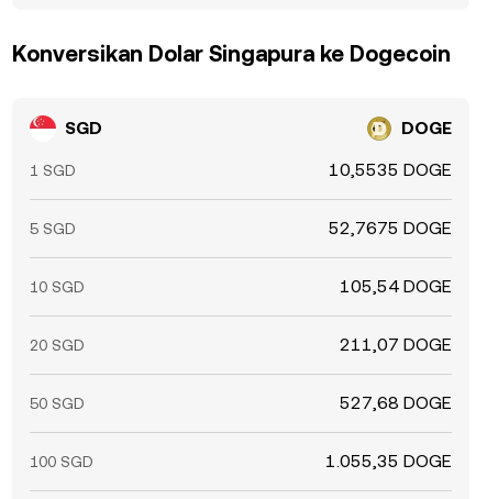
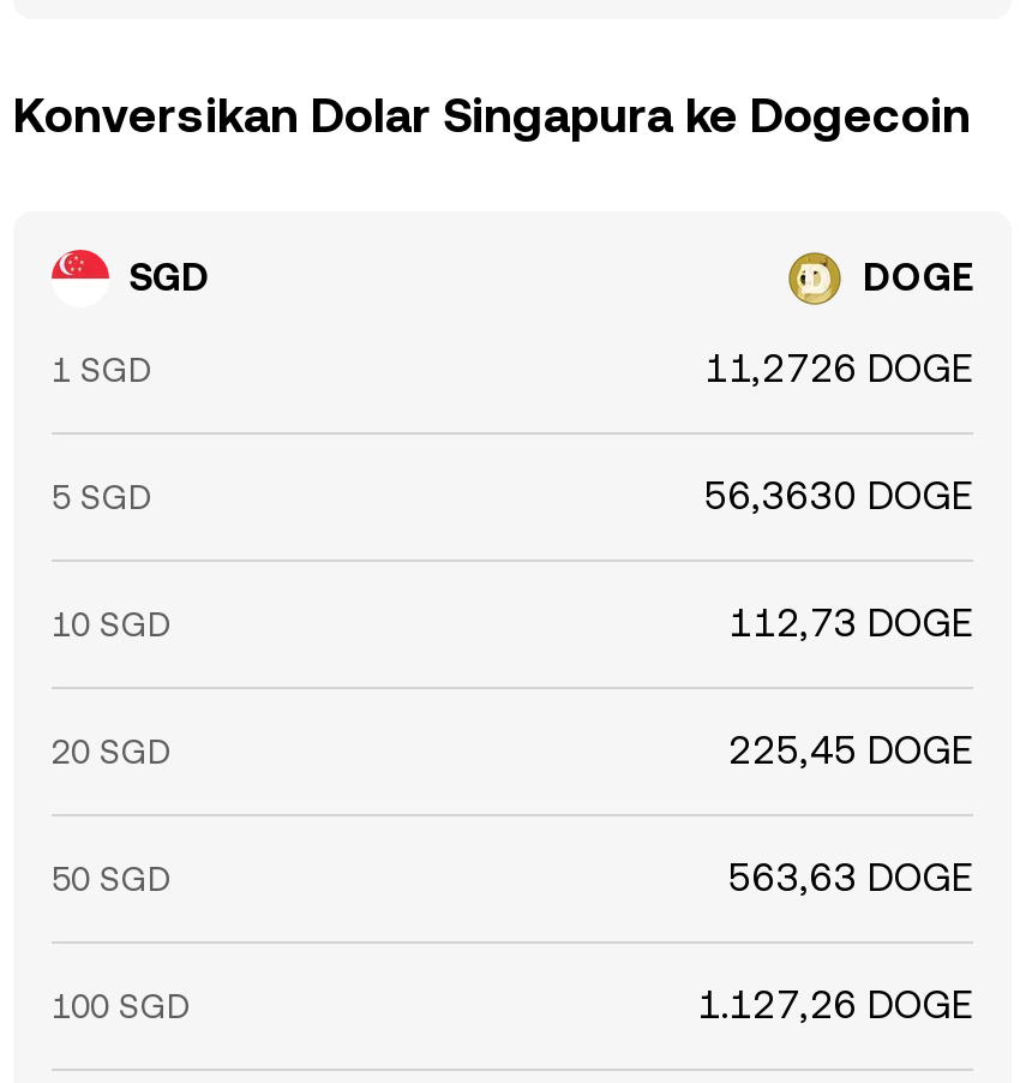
[329,159,452,180] 10,5535 DOGE -> [704,346,973,391] 11,2726 DOGE
[329,218,452,239] 52,7675 DOGE -> [704,473,973,519] 56,3630 DOGE
[340,276,452,297] 105,54 DOGE -> [728,600,973,646] 112,73 DOGE
[340,334,452,355] 211,07 DOGE -> [728,728,973,773] 225,45 DOGE
[340,392,452,413] 527,68 DOGE -> [728,855,973,900] 563,63 DOGE
[325,451,452,472] 1.055,35 DOGE -> [697,982,973,1028] 1.127,26 DOGE

